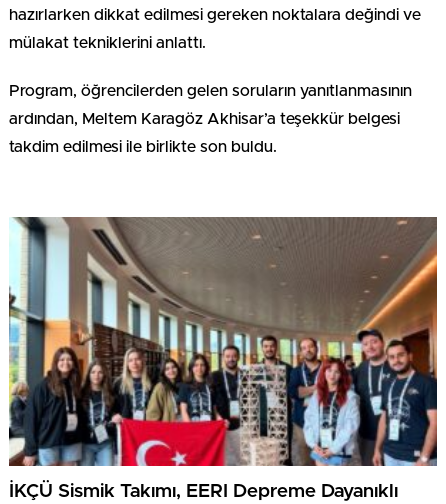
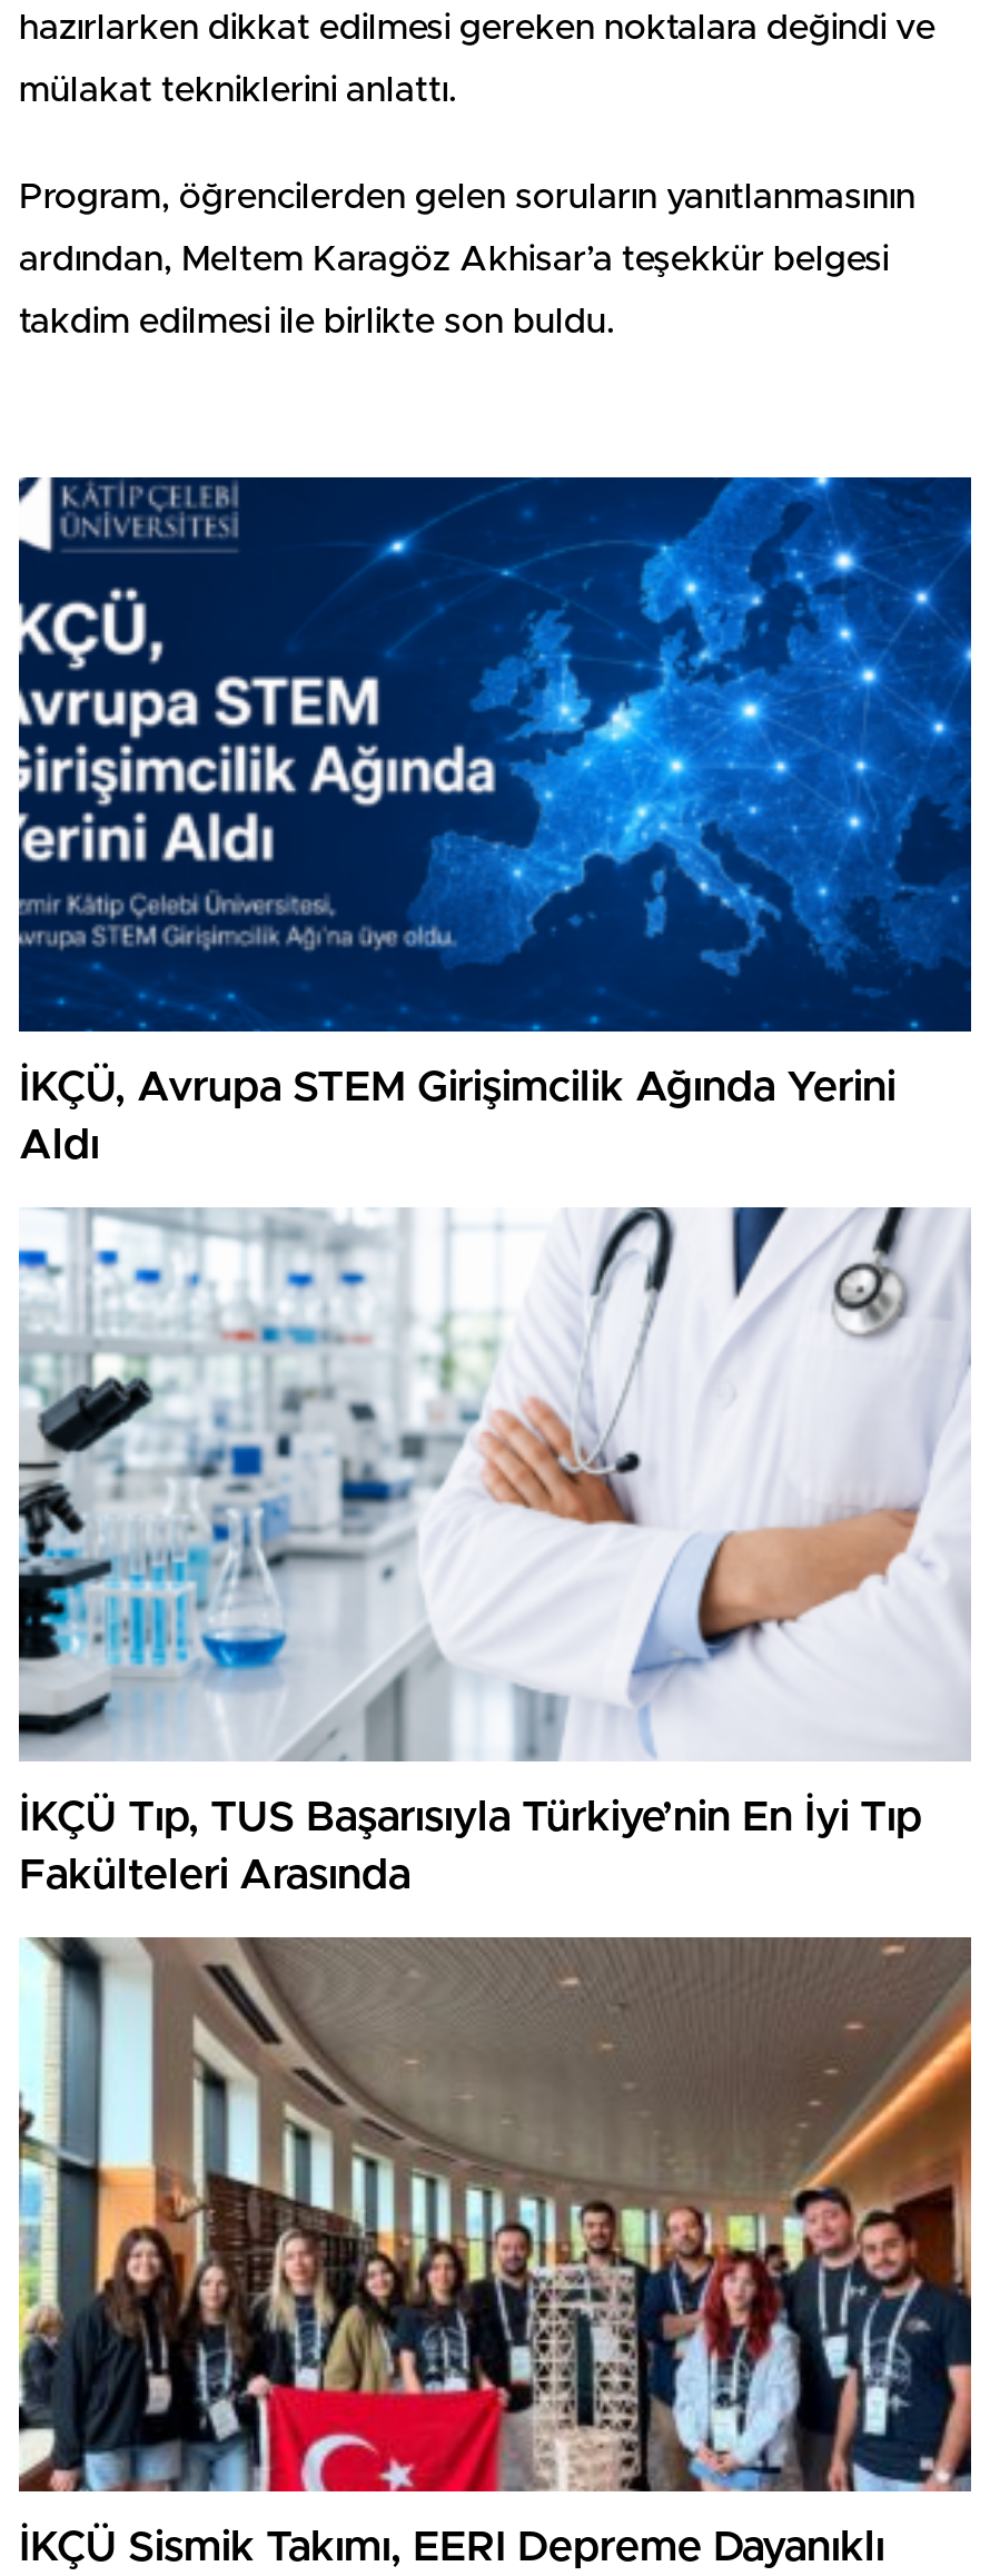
none -> [17,475,973,1166] [image] | İKÇÜ, Avrupa STEM Girişimcilik Ağında Yerini | Aldı
none -> [17,1205,971,1896] [image] | İKÇÜ Tıp, TUS Başarısıyla Türkiye’nin En İyi Tıp | Fakülteleri Arasında

